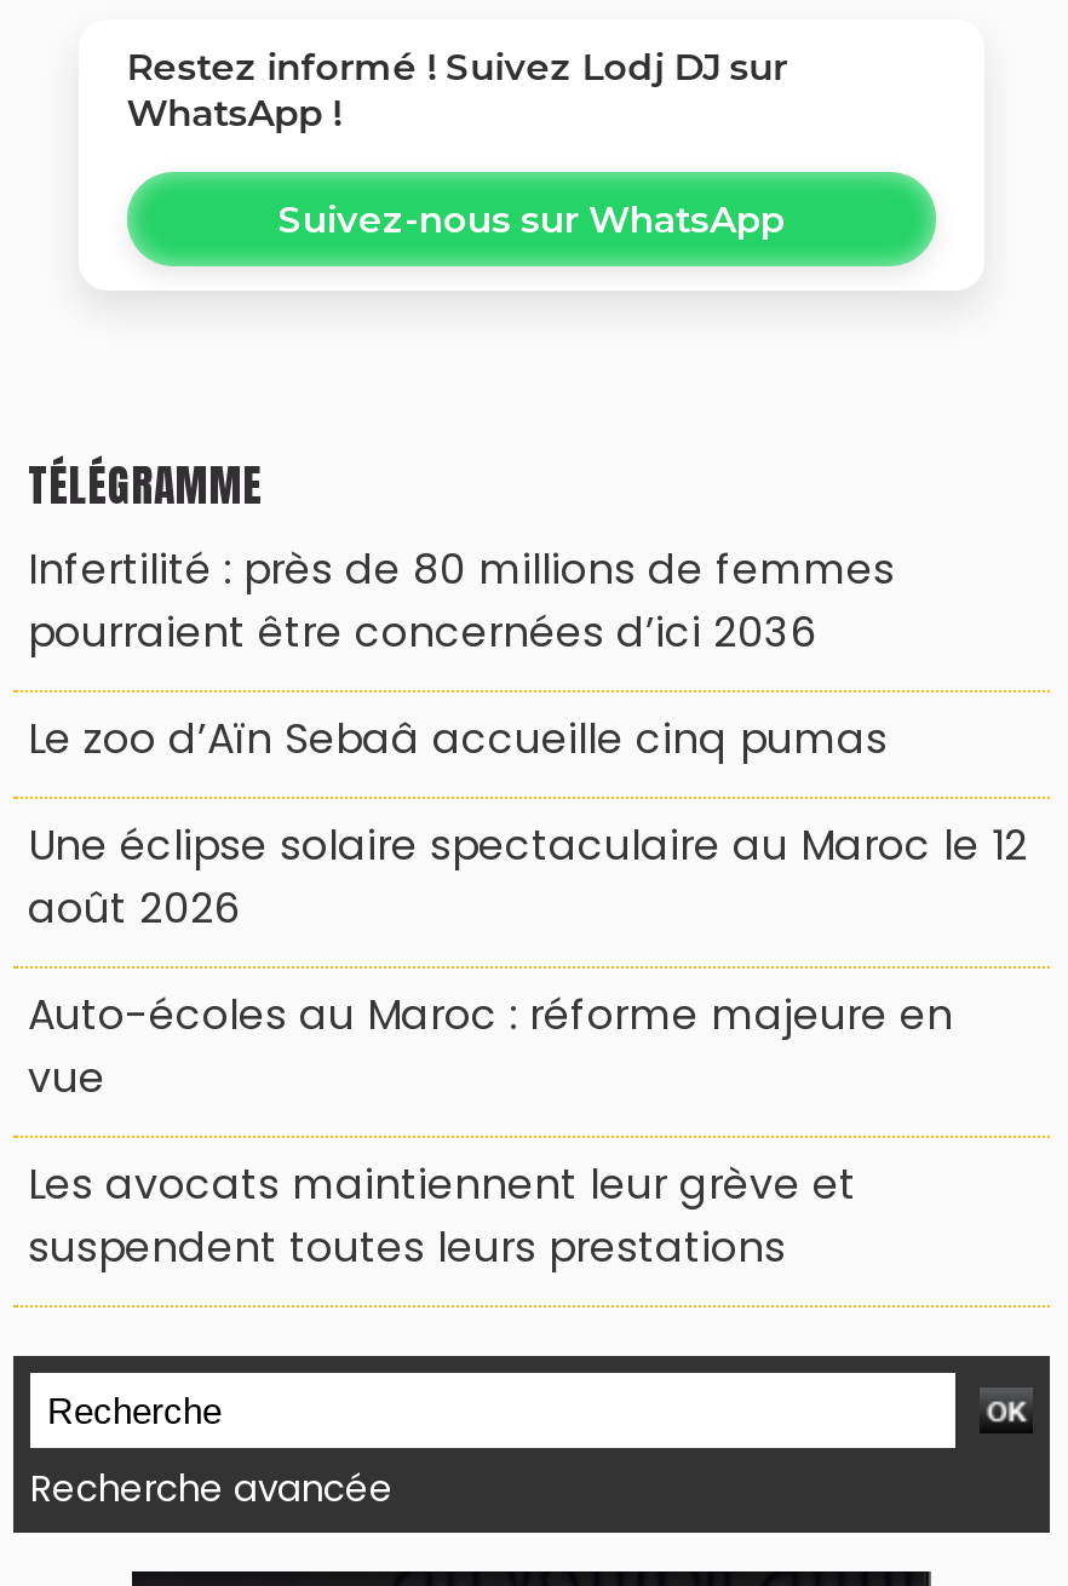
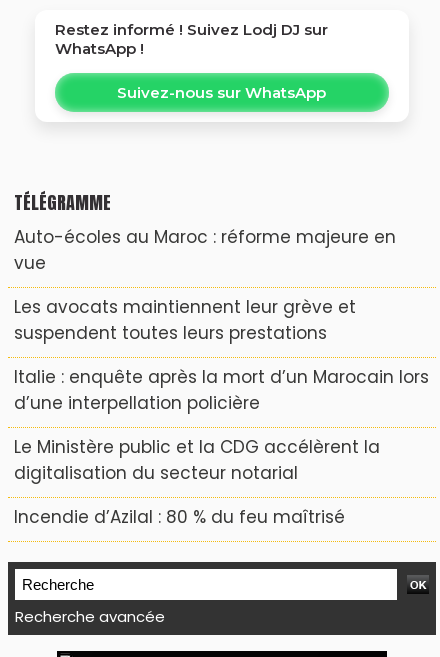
[28,540,1028,937] Infertilité : près de 80 millions de femmes | pourraient être concernées d’ici 2036 | Le zoo d’Aïn Sebaâ accueille cinq pumas | Une éclipse solaire spectaculaire au Maroc le 12 | août 2026 -> none
moved [28,985,953,1276] -> [14,225,396,345]: Auto-écoles au Maroc : réforme majeure en | vue | Les avocats maintiennent leur grève et | suspendent toutes leurs prestations
none -> [14,365,429,529] Italie : enquête après la mort d’un Marocain lors | d’une interpellation policière | Le Ministère public et la CDG accélèrent la | digitalisation du secteur notarial | Incendie d’Azilal : 80 % du feu maîtrisé

